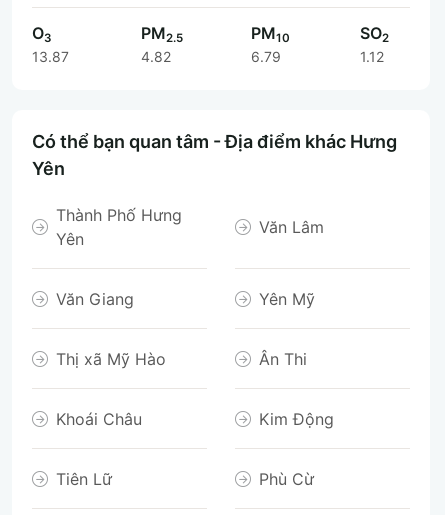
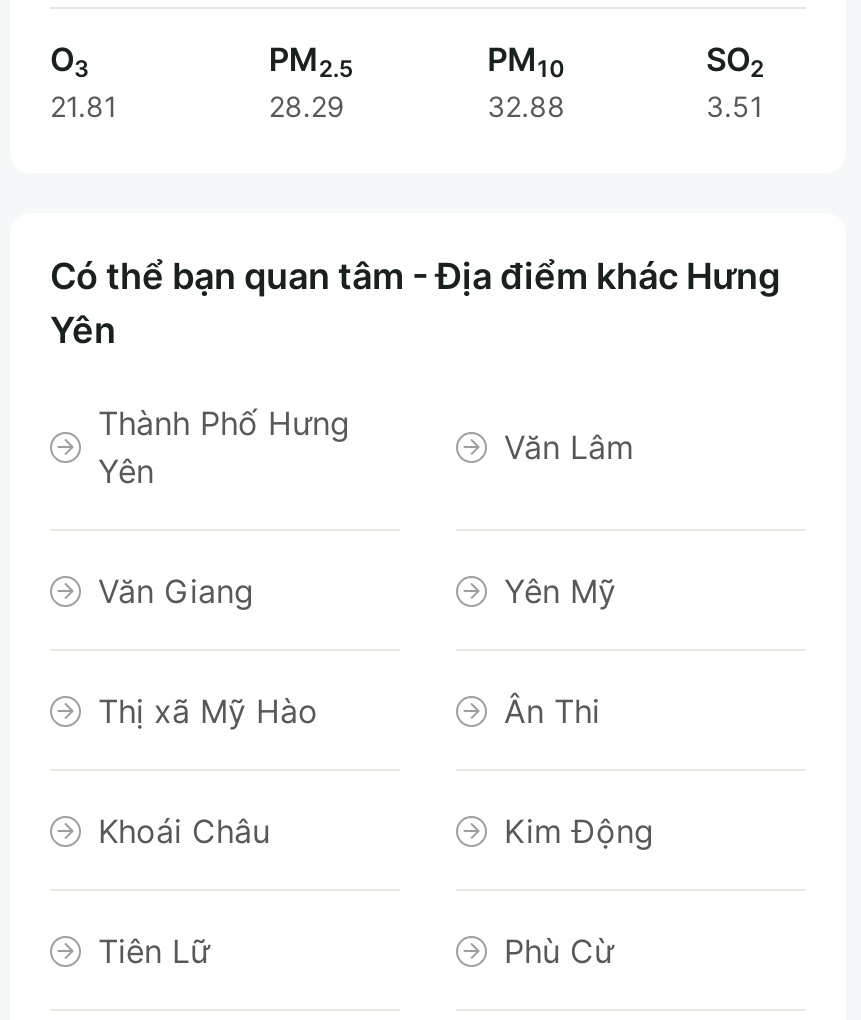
[32,48,69,65] 13.87 -> [50,89,118,123] 21.81
[141,48,171,65] 4.82 -> [269,89,345,123] 28.29
[251,48,281,65] 6.79 -> [487,89,565,123] 32.88
[360,48,384,65] 1.12 -> [706,89,764,123] 3.51

